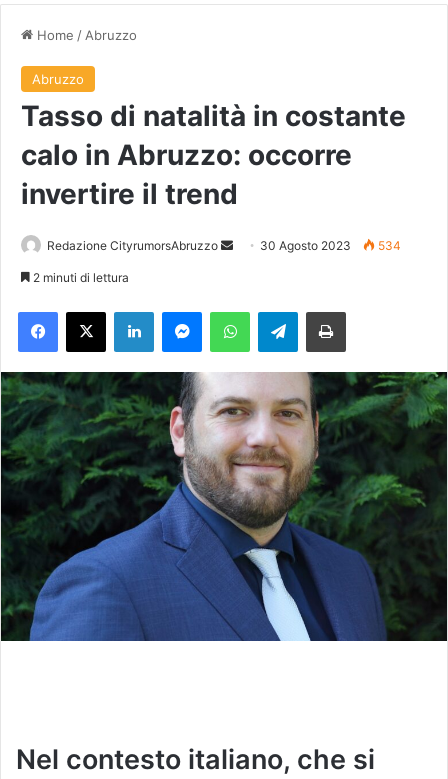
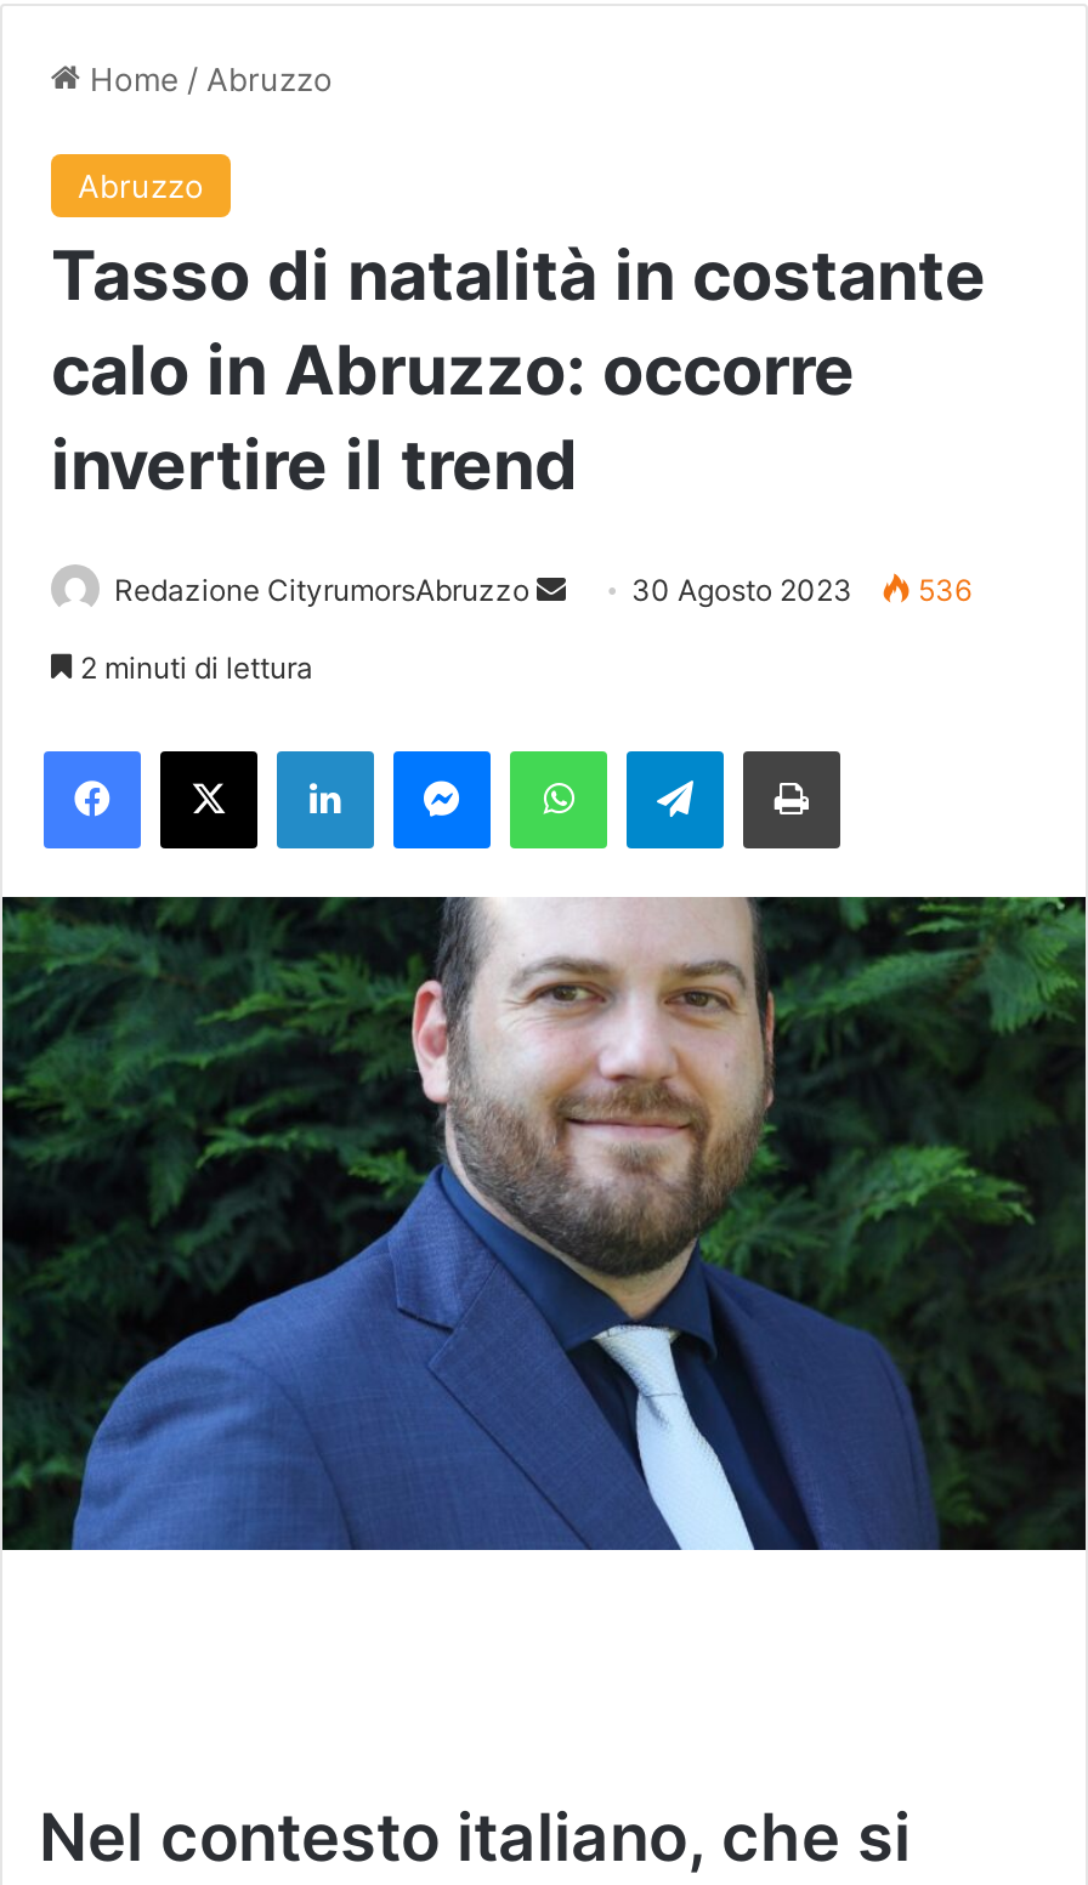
[375,238,401,253] 534 -> [911,573,971,609] 536

